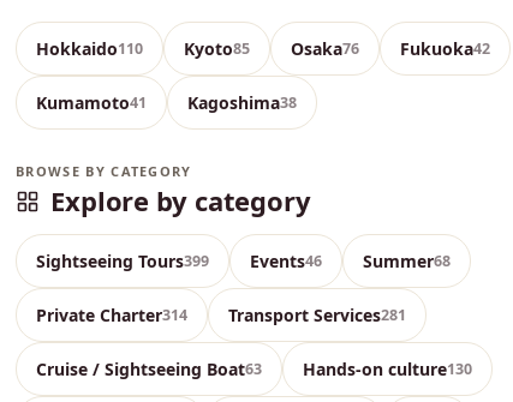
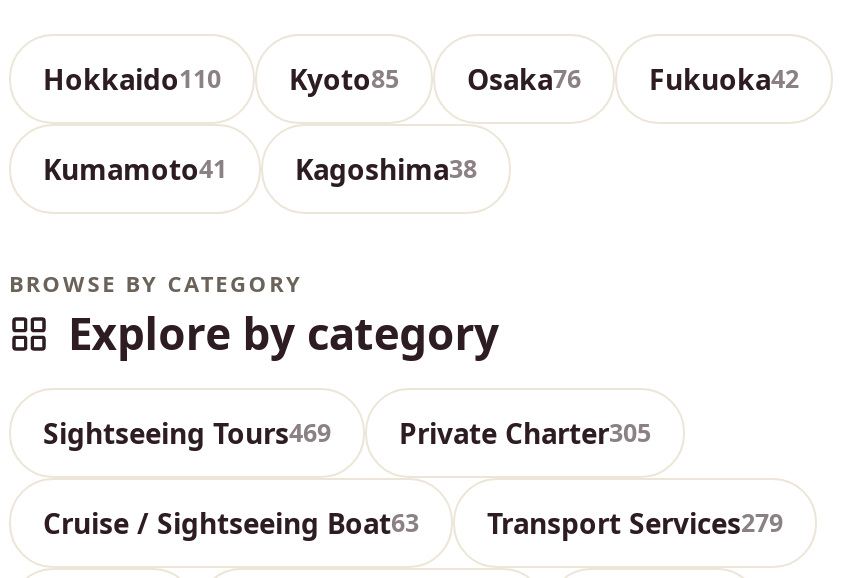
[36,249,451,326] Sightseeing Tours399 | Events46 | Summer68 | Private Charter314 | Transport Services281 -> [43,413,651,451] Sightseeing Tours469 | Private Charter305
[303,357,472,380] Hands-on culture130 -> [487,503,783,541] Transport Services279

